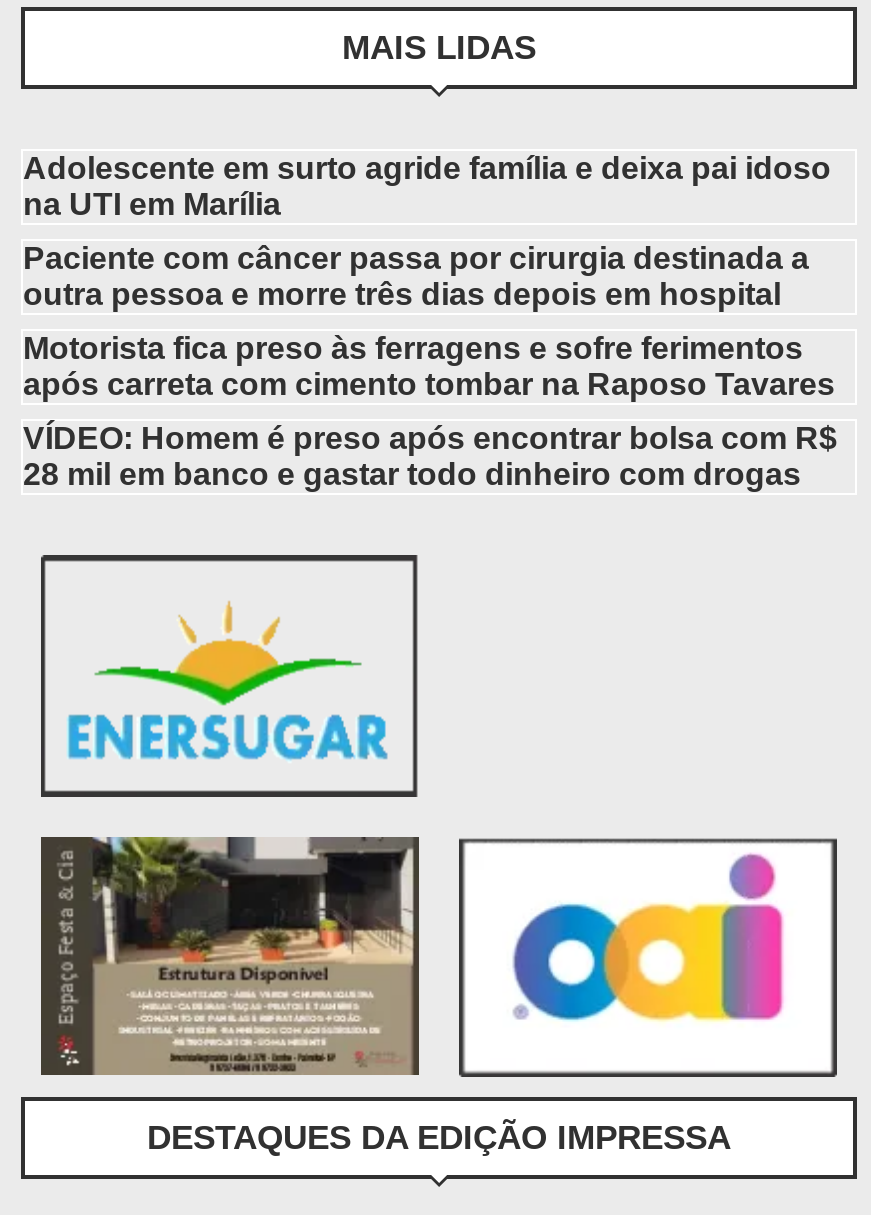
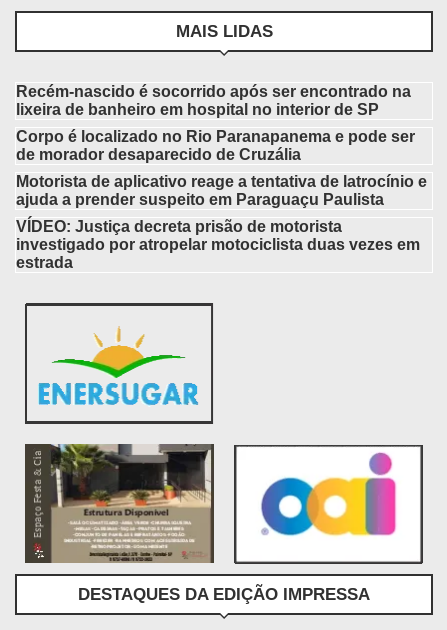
[23,152,831,222] Adolescente em surto agride família e deixa pai idoso | na UTI em Marília -> [16,83,411,118] Recém-nascido é socorrido após ser encontrado na | lixeira de banheiro em hospital no interior de SP
[23,242,809,312] Paciente com câncer passa por cirurgia destinada a | outra pessoa e morre três dias depois em hospital -> [16,128,415,163] Corpo é localizado no Rio Paranapanema e pode ser | de morador desaparecido de Cruzália
[23,332,835,402] Motorista fica preso às ferragens e sofre ferimentos | após carreta com cimento tombar na Raposo Tavares -> [16,173,427,208] Motorista de aplicativo reage a tentativa de latrocínio e | ajuda a prender suspeito em Paraguaçu Paulista
[23,422,837,492] VÍDEO: Homem é preso após encontrar bolsa com R$ | 28 mil em banco e gastar todo dinheiro com drogas -> [16,218,420,271] VÍDEO: Justiça decreta prisão de motorista | investigado por atropelar motociclista duas vezes em | estrada

